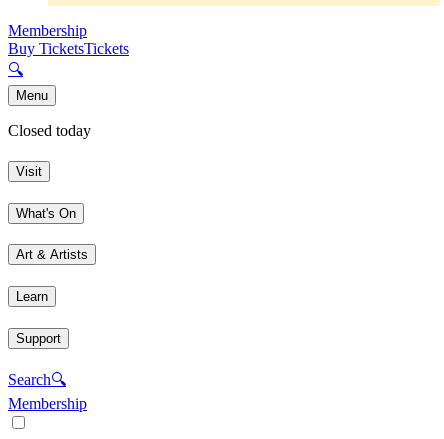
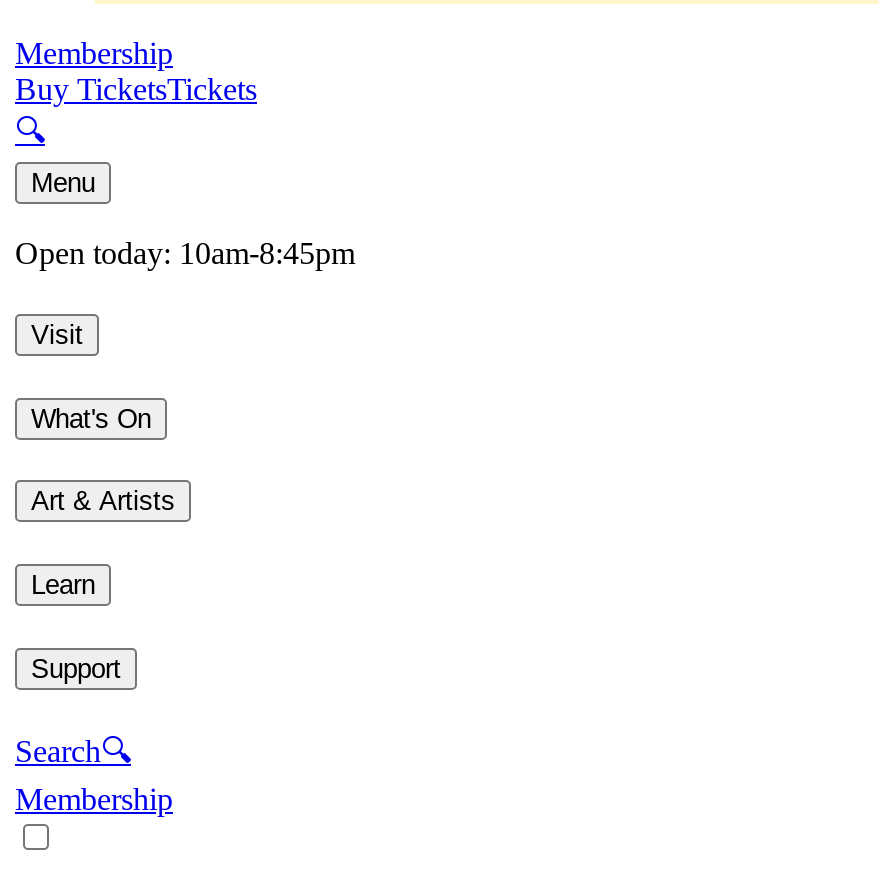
[8,122,91,139] Closed today -> [15,237,355,271] Open today: 10am-8:45pm

